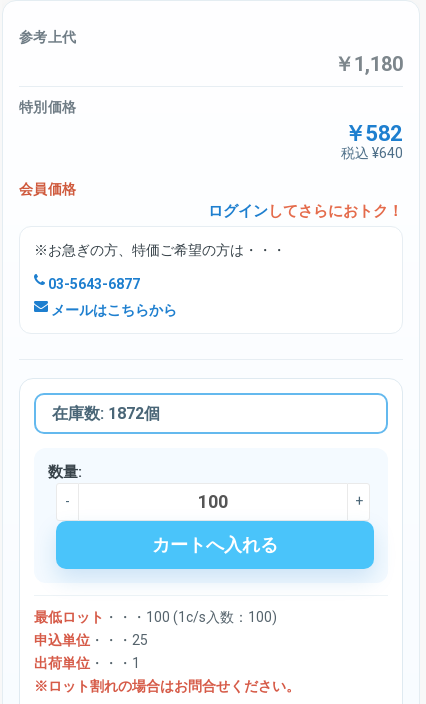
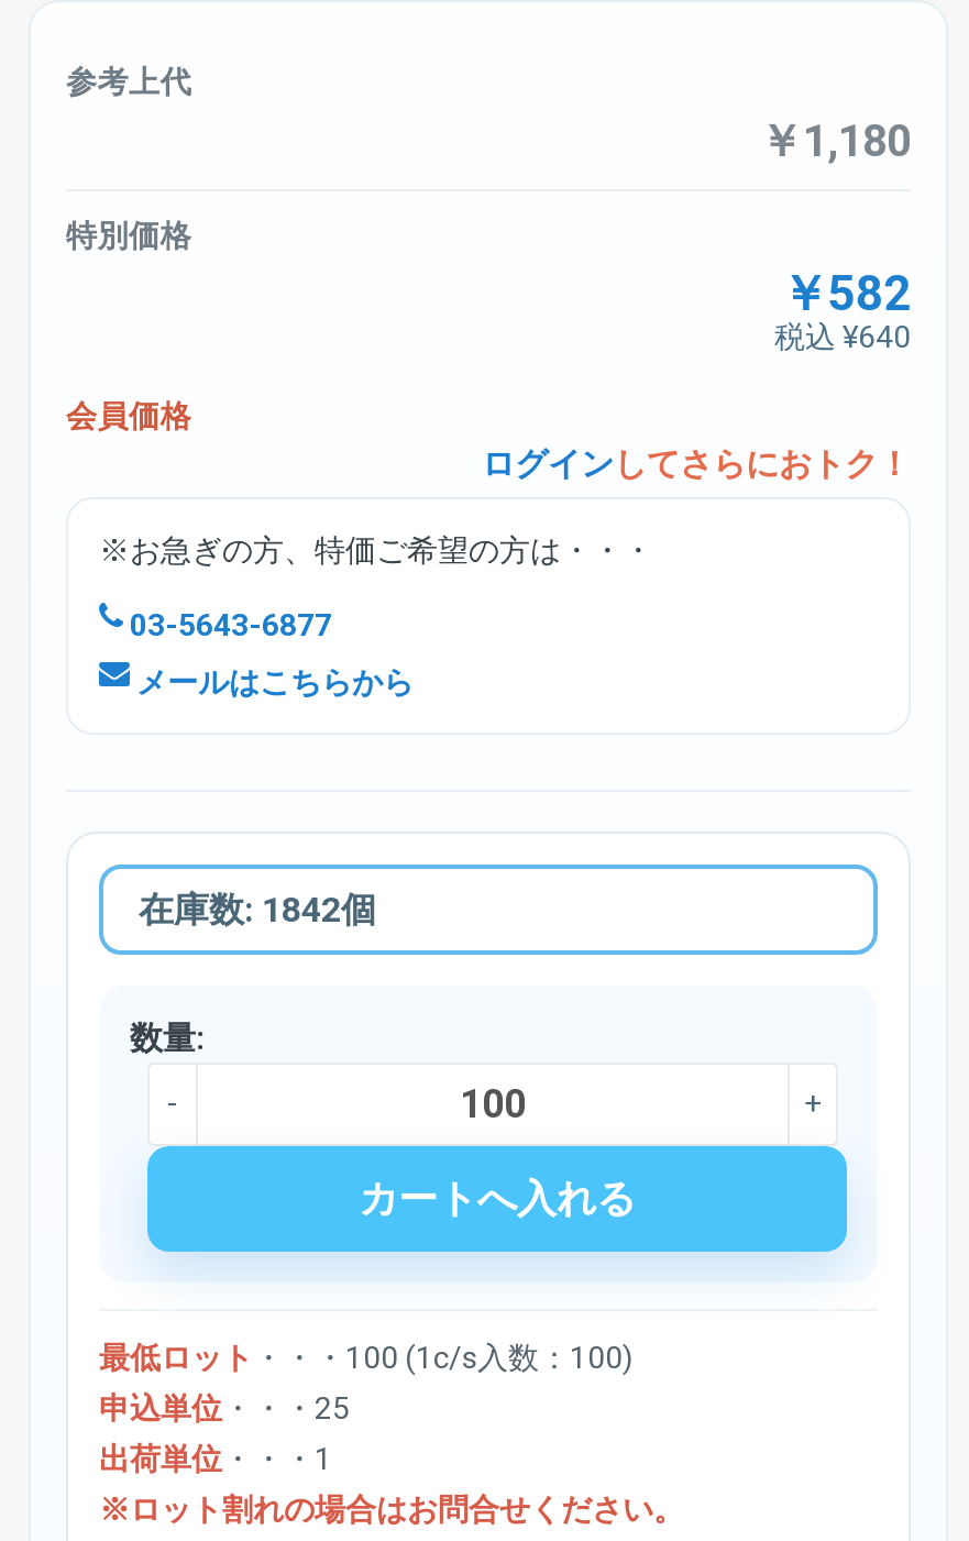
[52,403,160,422] 在庫数: 1872個 -> [139,888,376,929] 在庫数: 1842個

